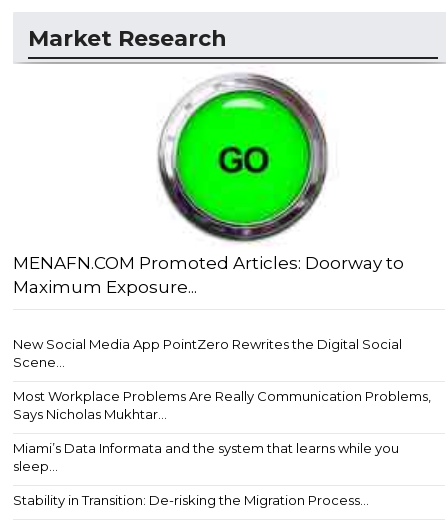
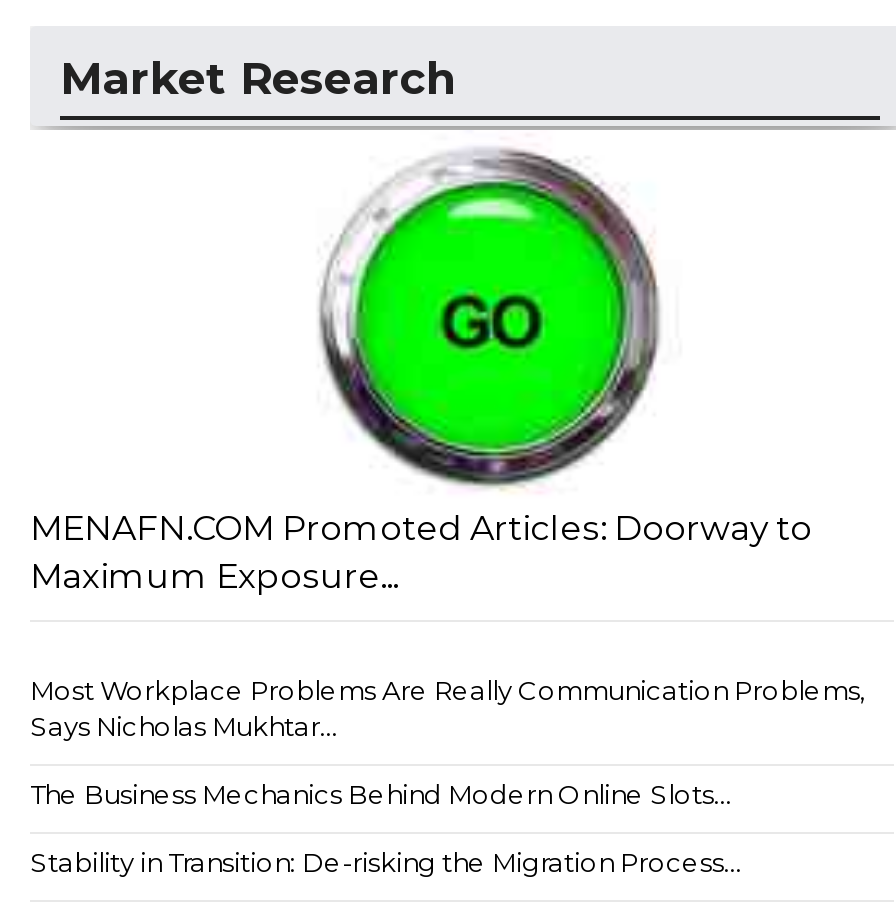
[13,336,402,370] New Social Media App PointZero Rewrites the Digital Social | Scene... -> none
[13,440,399,474] Miami’s Data Informata and the system that learns while you | sleep... -> [30,778,732,810] The Business Mechanics Behind Modern Online Slots...

